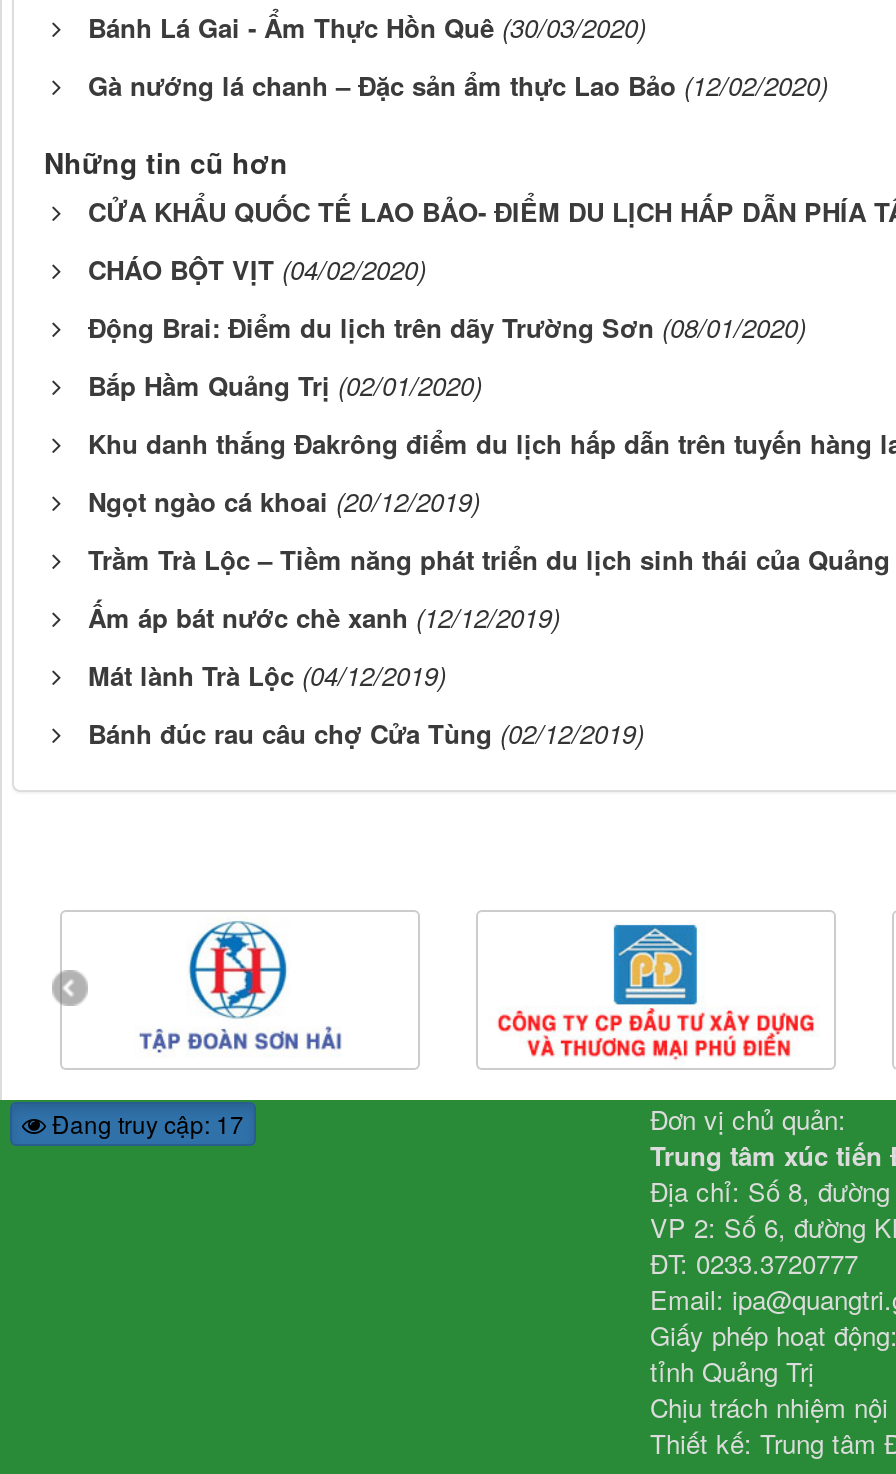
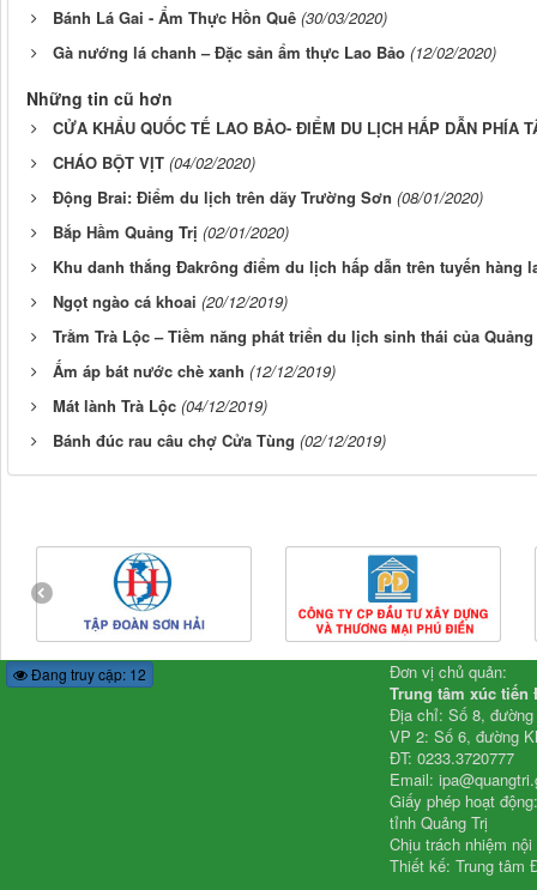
[46,1106,244,1140] Đang truy cập: 17 -> [28,663,146,684] Đang truy cập: 12

